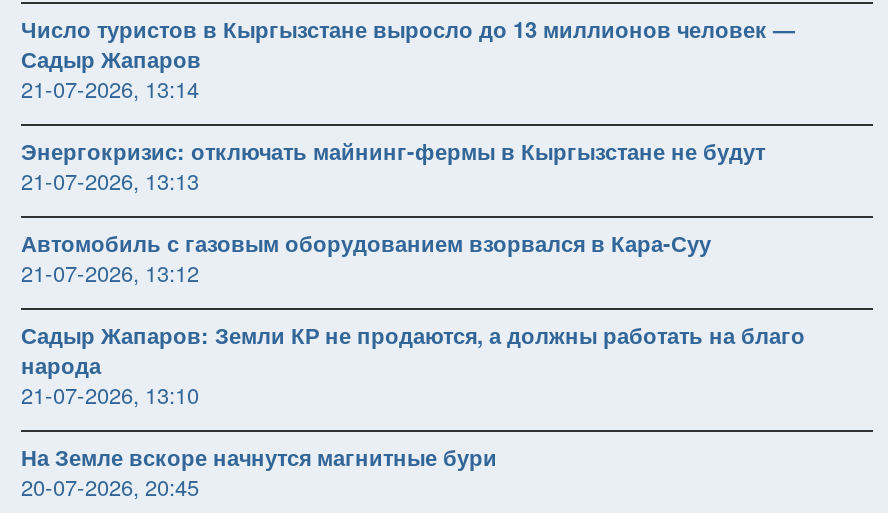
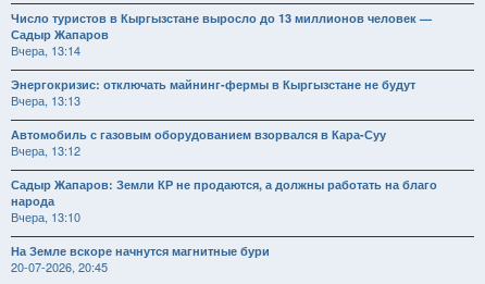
[21,72,199,104] 21-07-2026, 13:14 -> [11,41,80,59] Вчера, 13:14
[21,164,199,196] 21-07-2026, 13:13 -> [11,91,80,109] Вчера, 13:13
[21,256,199,288] 21-07-2026, 13:12 -> [11,141,80,159] Вчера, 13:12
[21,378,199,410] 21-07-2026, 13:10 -> [11,208,80,225] Вчера, 13:10

